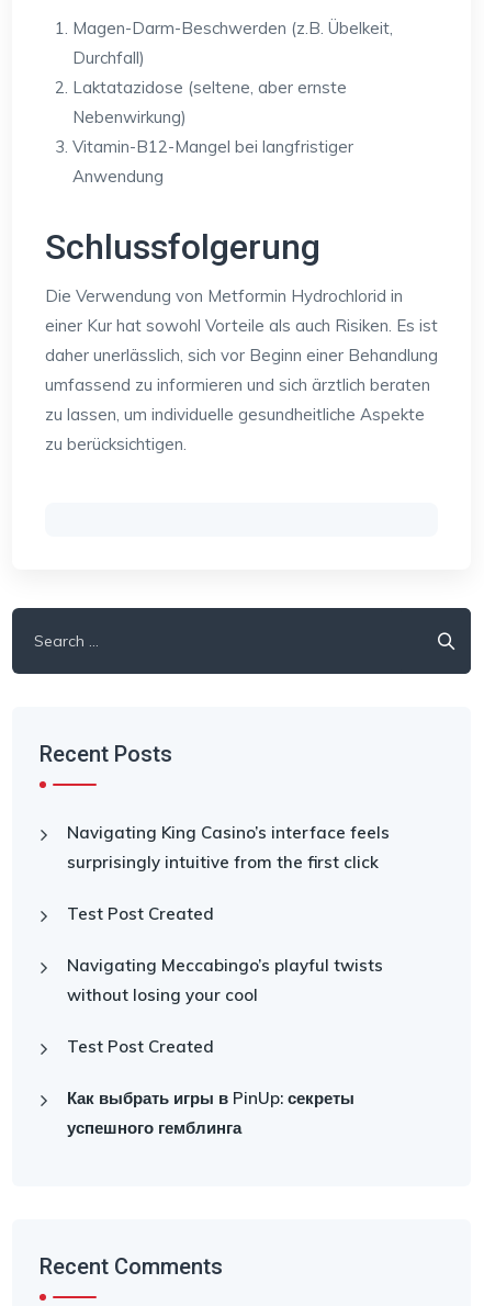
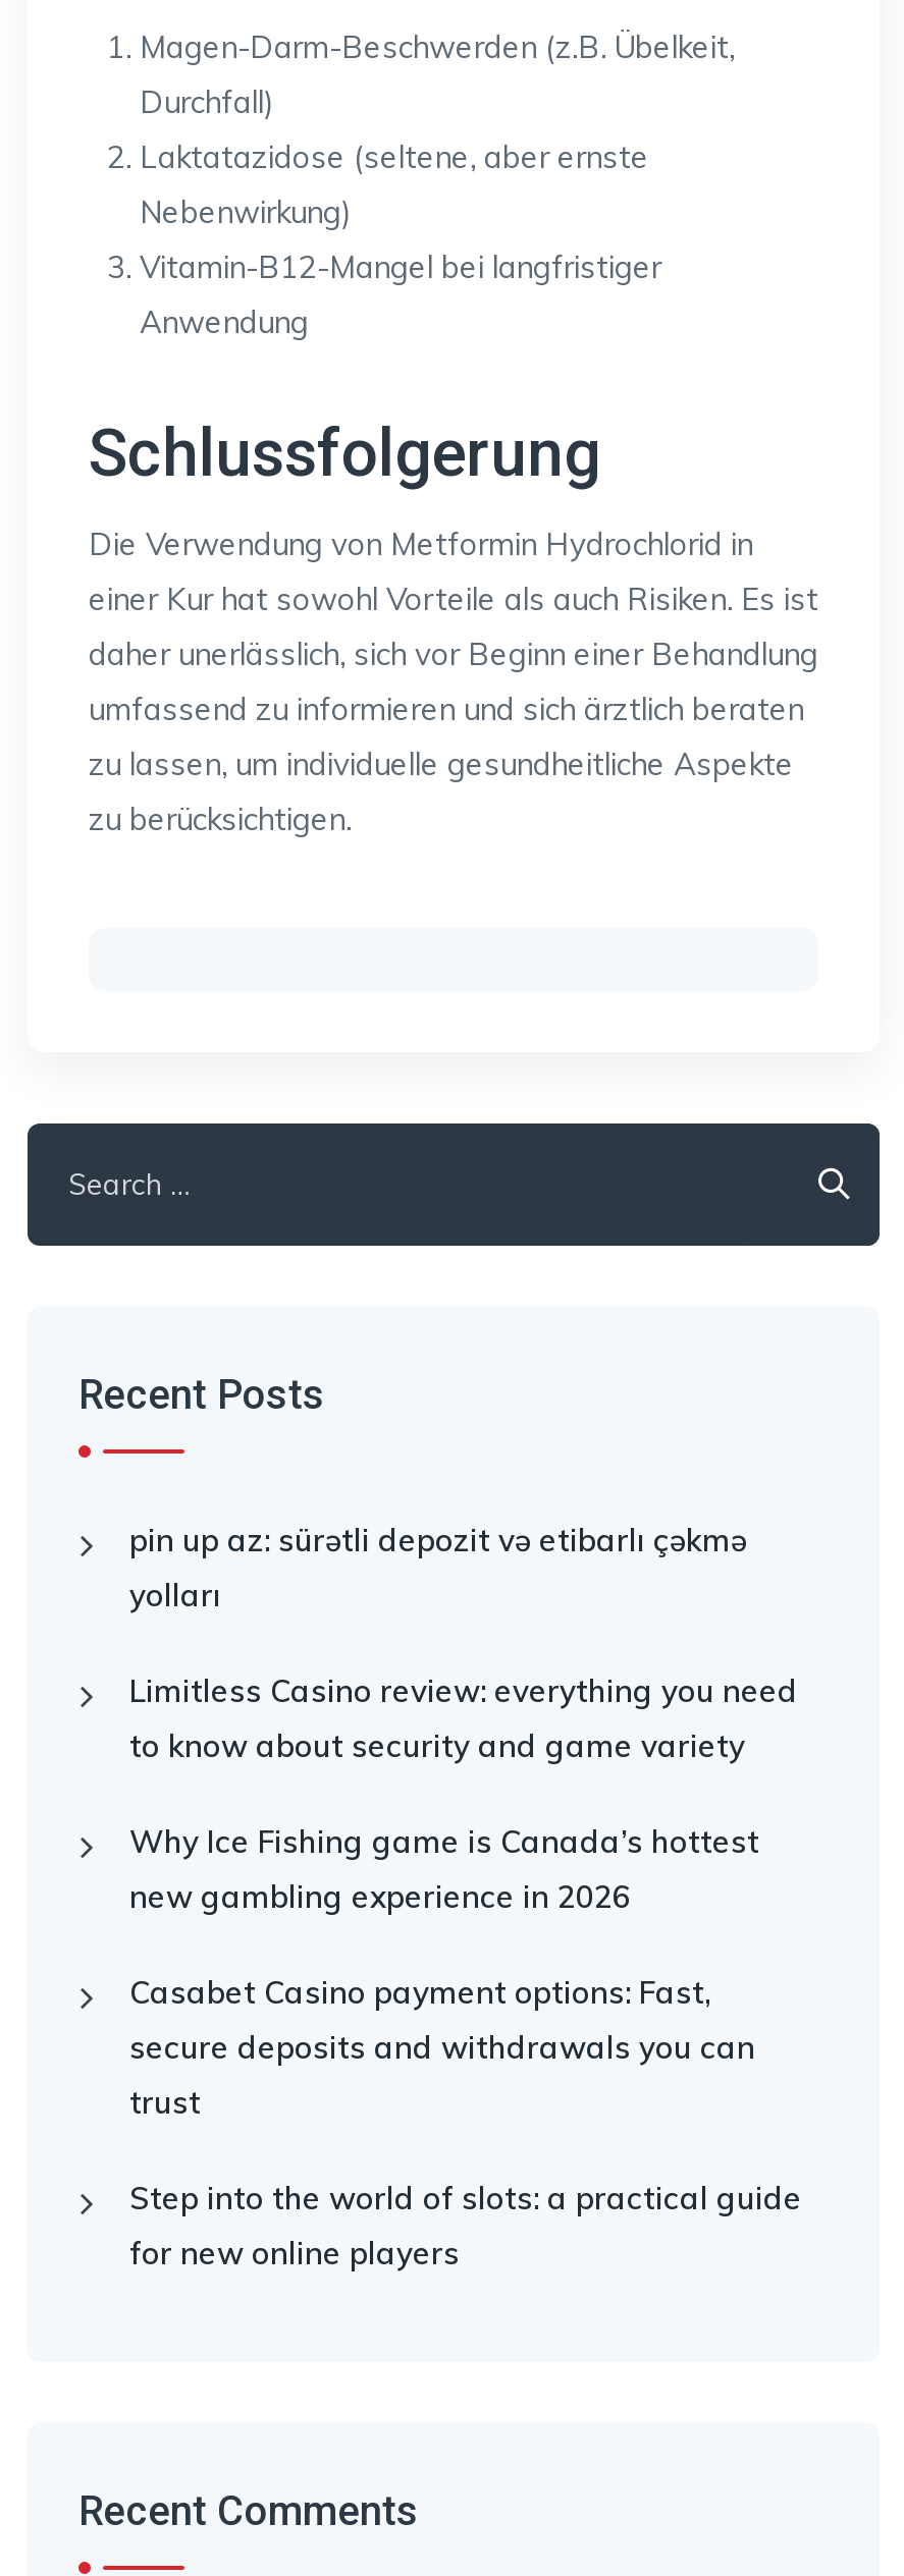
[67,822,390,872] Navigating King Casino’s interface feels | surprisingly intuitive from the first click -> [129,1521,747,1614] pin up az: sürətli depozit və etibarlı çəkmə | yolları
[67,903,214,924] Test Post Created -> [129,1671,798,1765] Limitless Casino review: everything you need | to know about security and game variety
[67,955,383,1005] Navigating Meccabingo’s playful twists | without losing your cool -> [129,1822,759,1916] Why Ice Fishing game is Canada’s hottest | new gambling experience in 2026
[67,1036,214,1057] Test Post Created -> [129,1973,755,2122] Casabet Casino payment options: Fast, | secure deposits and withdrawals you can | trust
[67,1088,354,1138] Как выбрать игры в PinUp: секреты | успешного гемблинга -> [129,2179,802,2272] Step into the world of slots: a practical guide | for new online players

